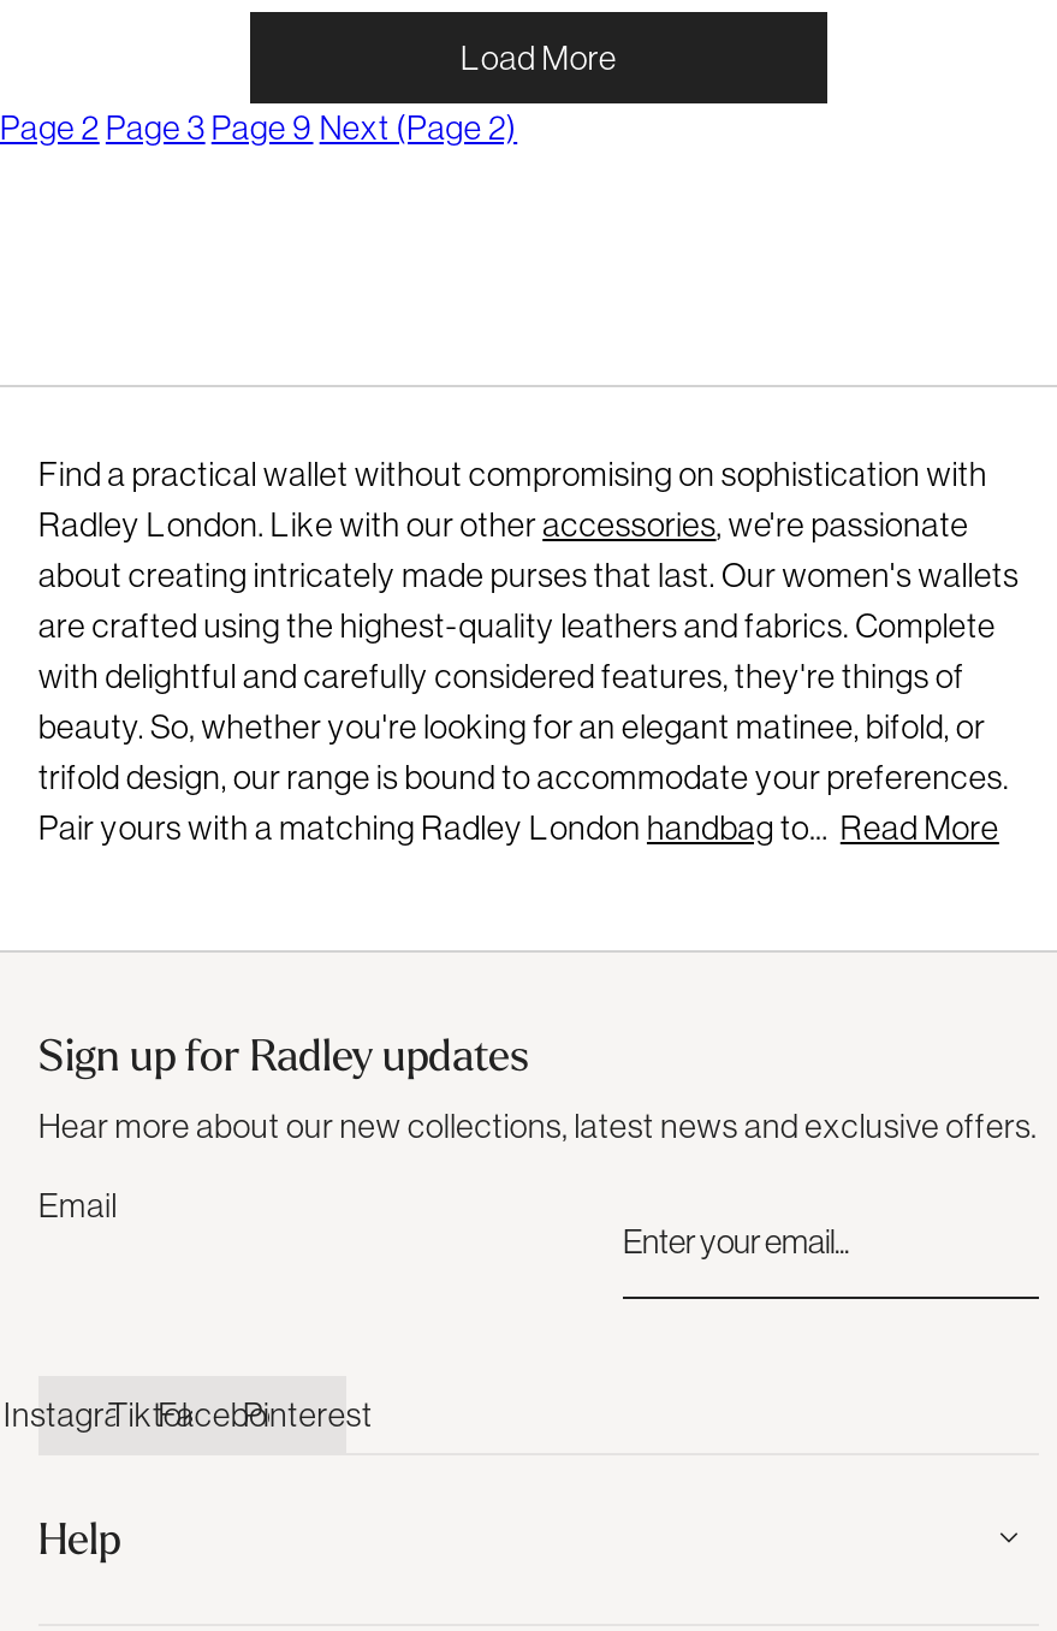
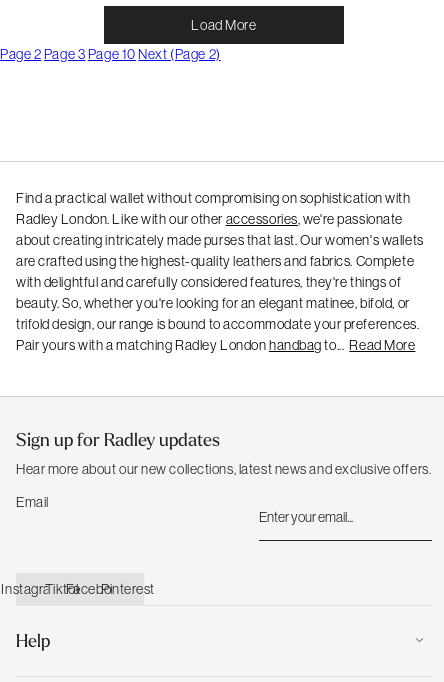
[0,109,517,147] Page 2 Page 3 Page 9 Next (Page 2) -> [0,46,221,62] Page 2 Page 3 Page 10 Next (Page 2)

